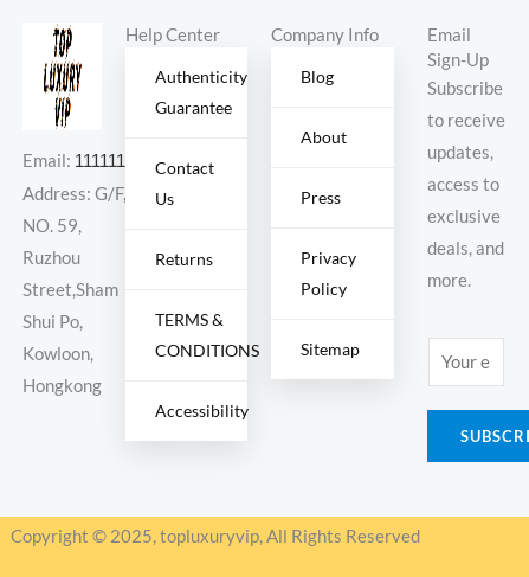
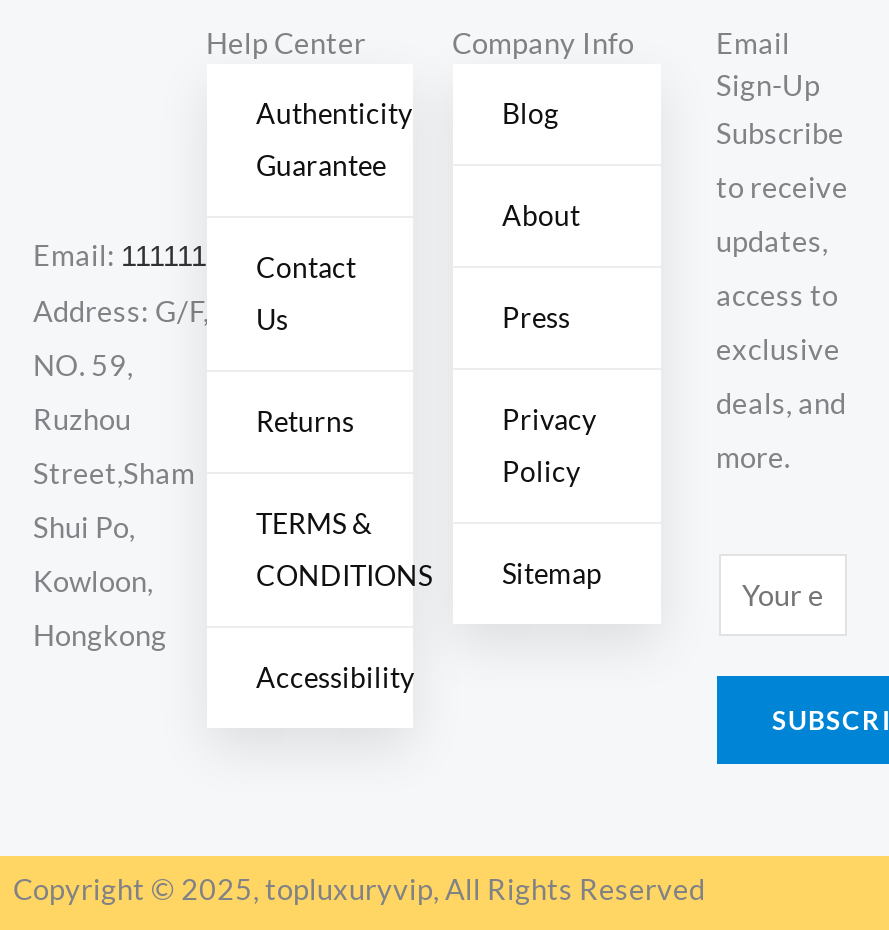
[43,25,83,128] [image] -> none

